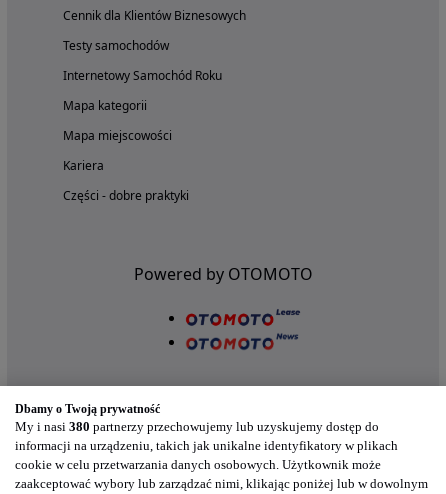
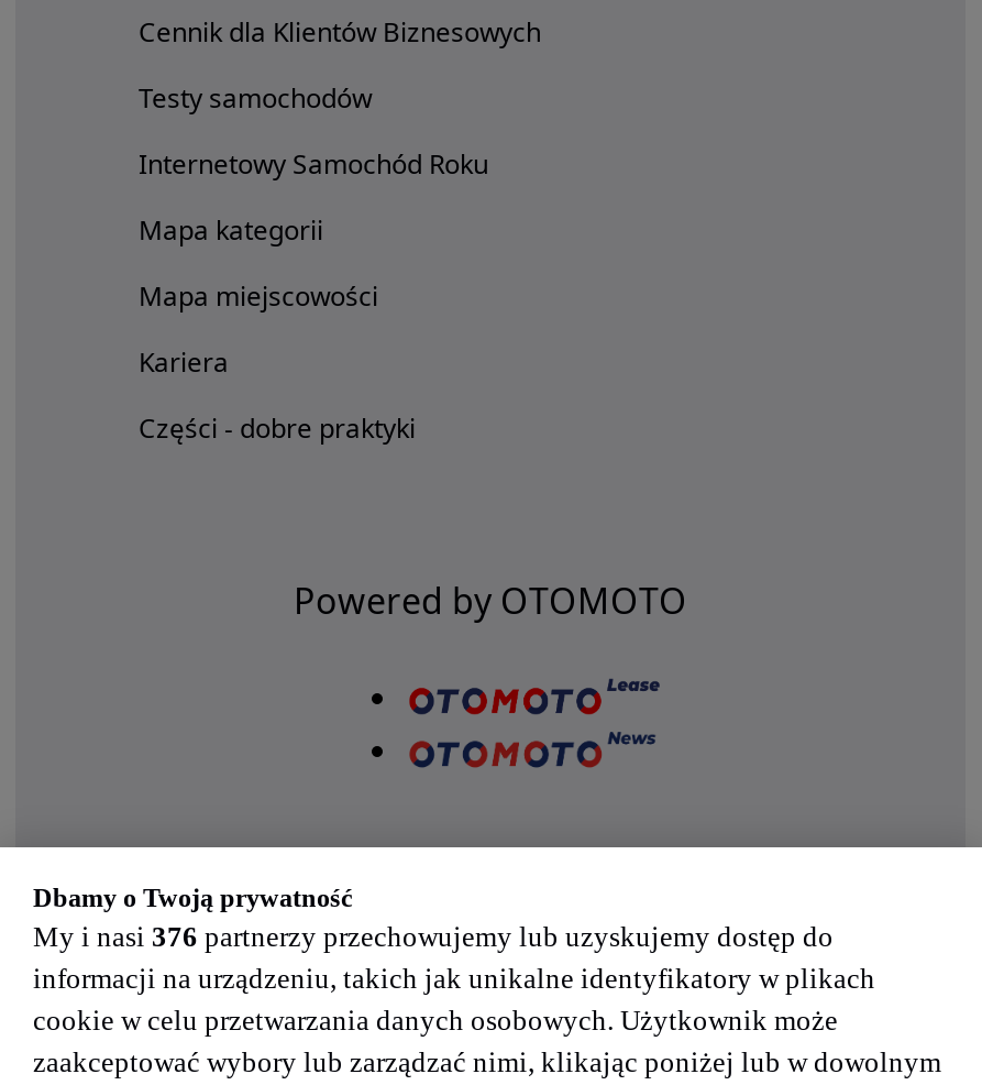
[15,419,379,434] My i nasi 380 partnerzy przechowujemy lub uzyskujemy dostęp do -> [33,920,834,953] My i nasi 376 partnerzy przechowujemy lub uzyskujemy dostęp do

